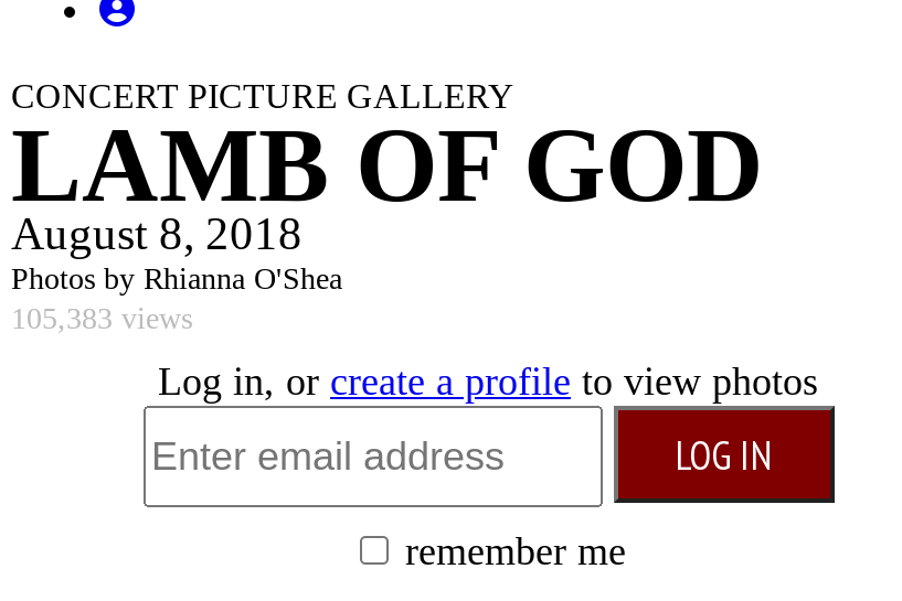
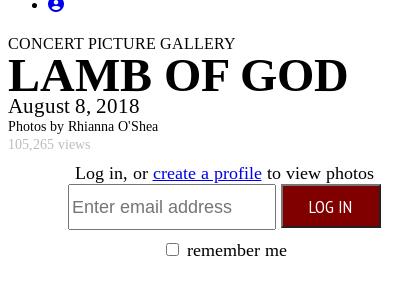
[11,302,192,335] 105,383 views -> [8,137,90,152] 105,265 views

